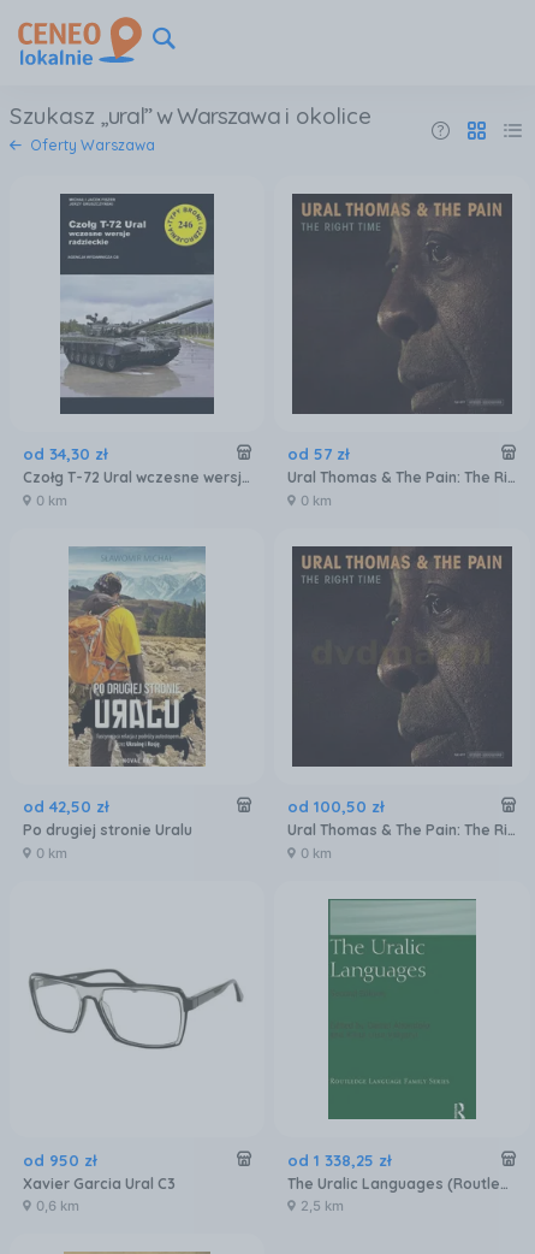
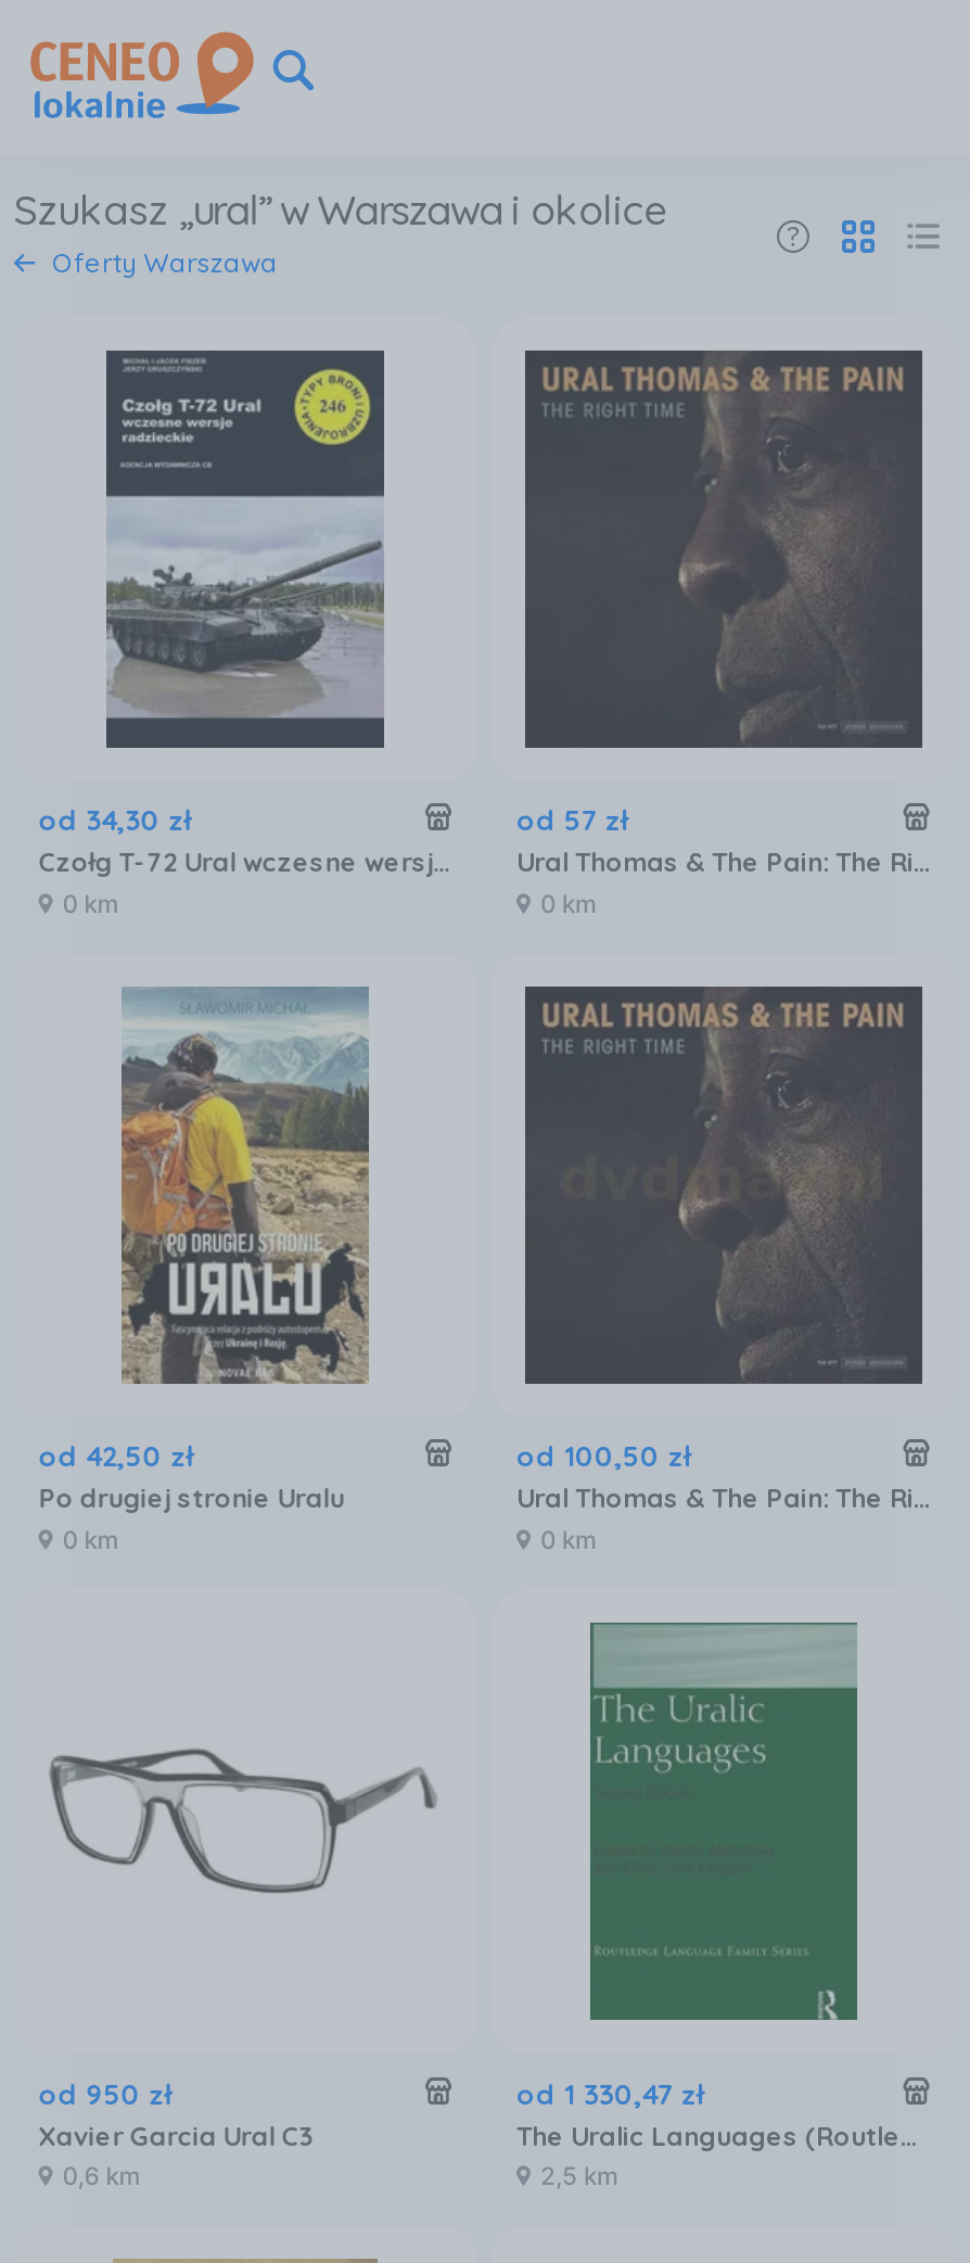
[287,1150,392,1169] od 1 338,25 zł -> [516,2075,705,2110] od 1 330,47 zł

